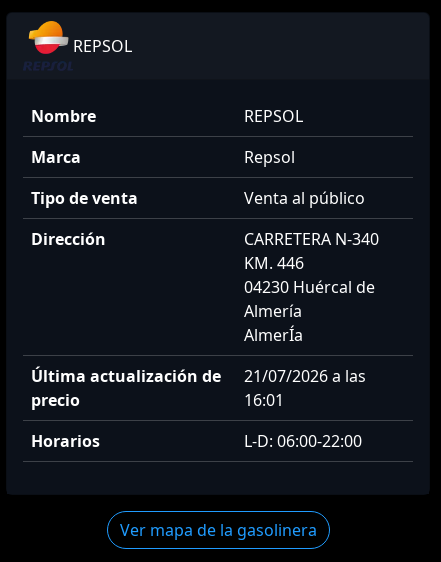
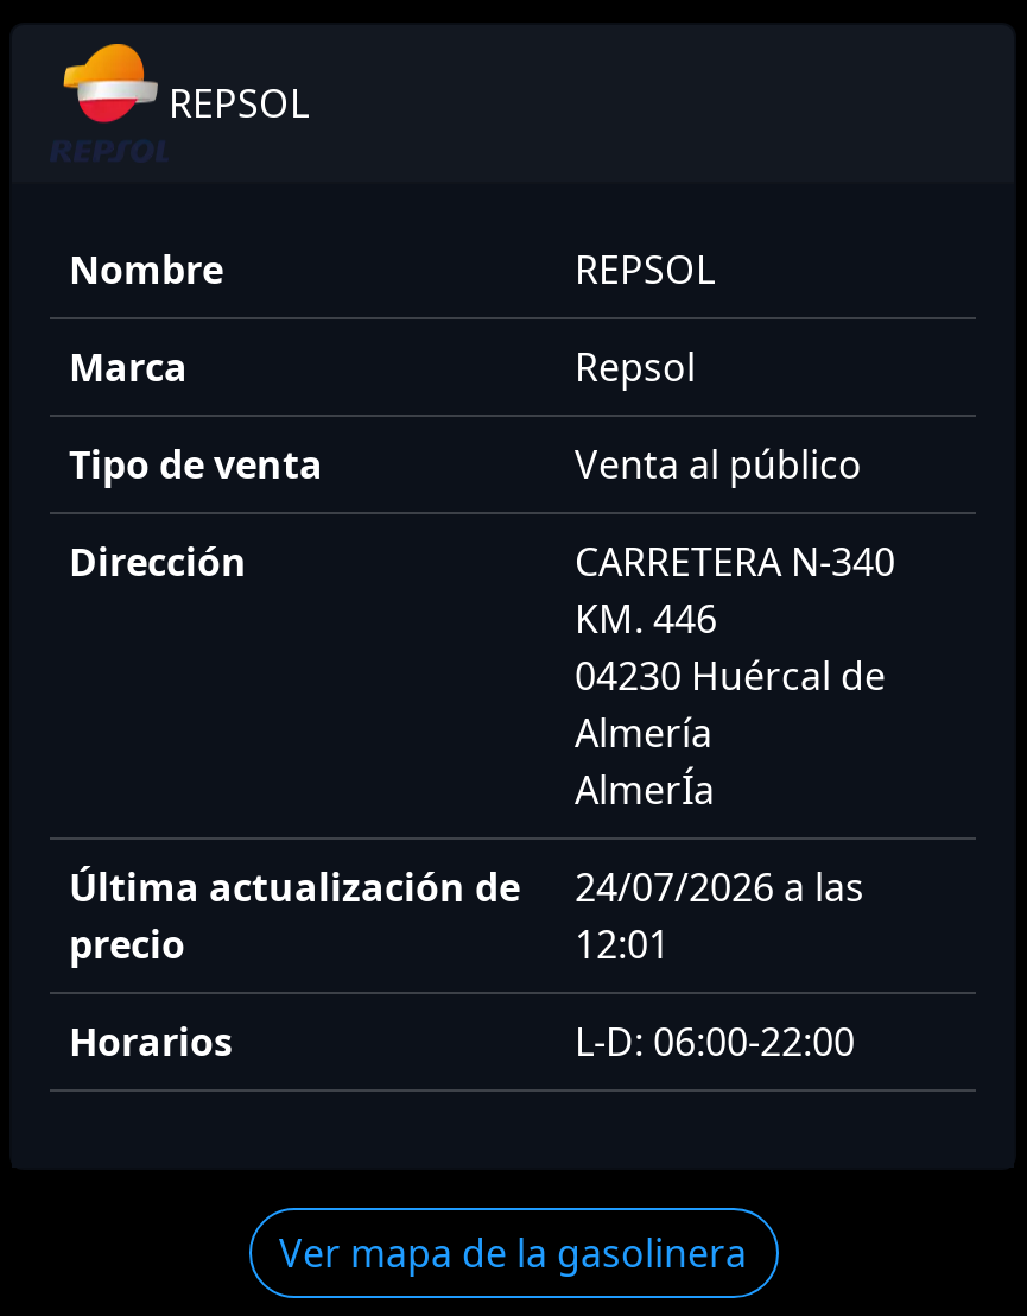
[31,365,366,387] Última actualización de 21/07/2026 a las -> [69,861,864,913] Última actualización de 24/07/2026 a las
[244,389,284,411] 16:01 -> [575,918,670,970] 12:01

